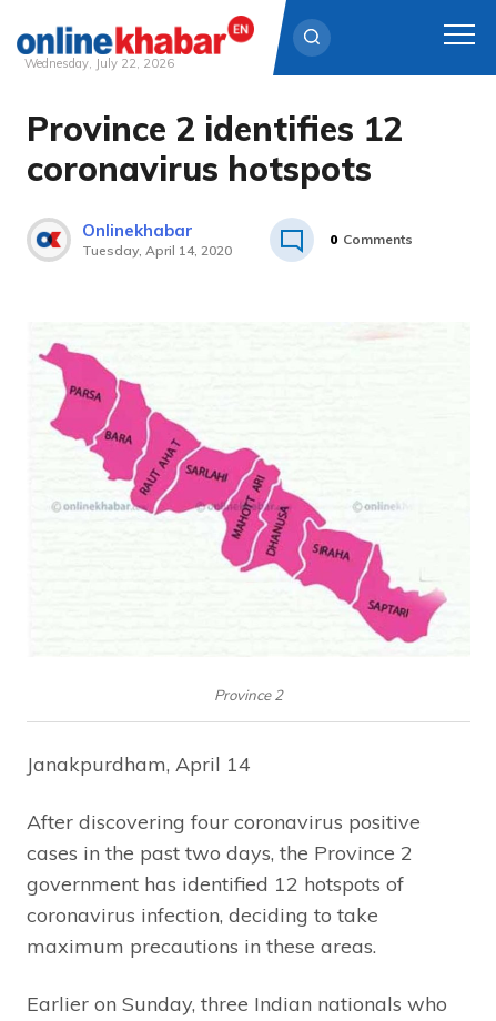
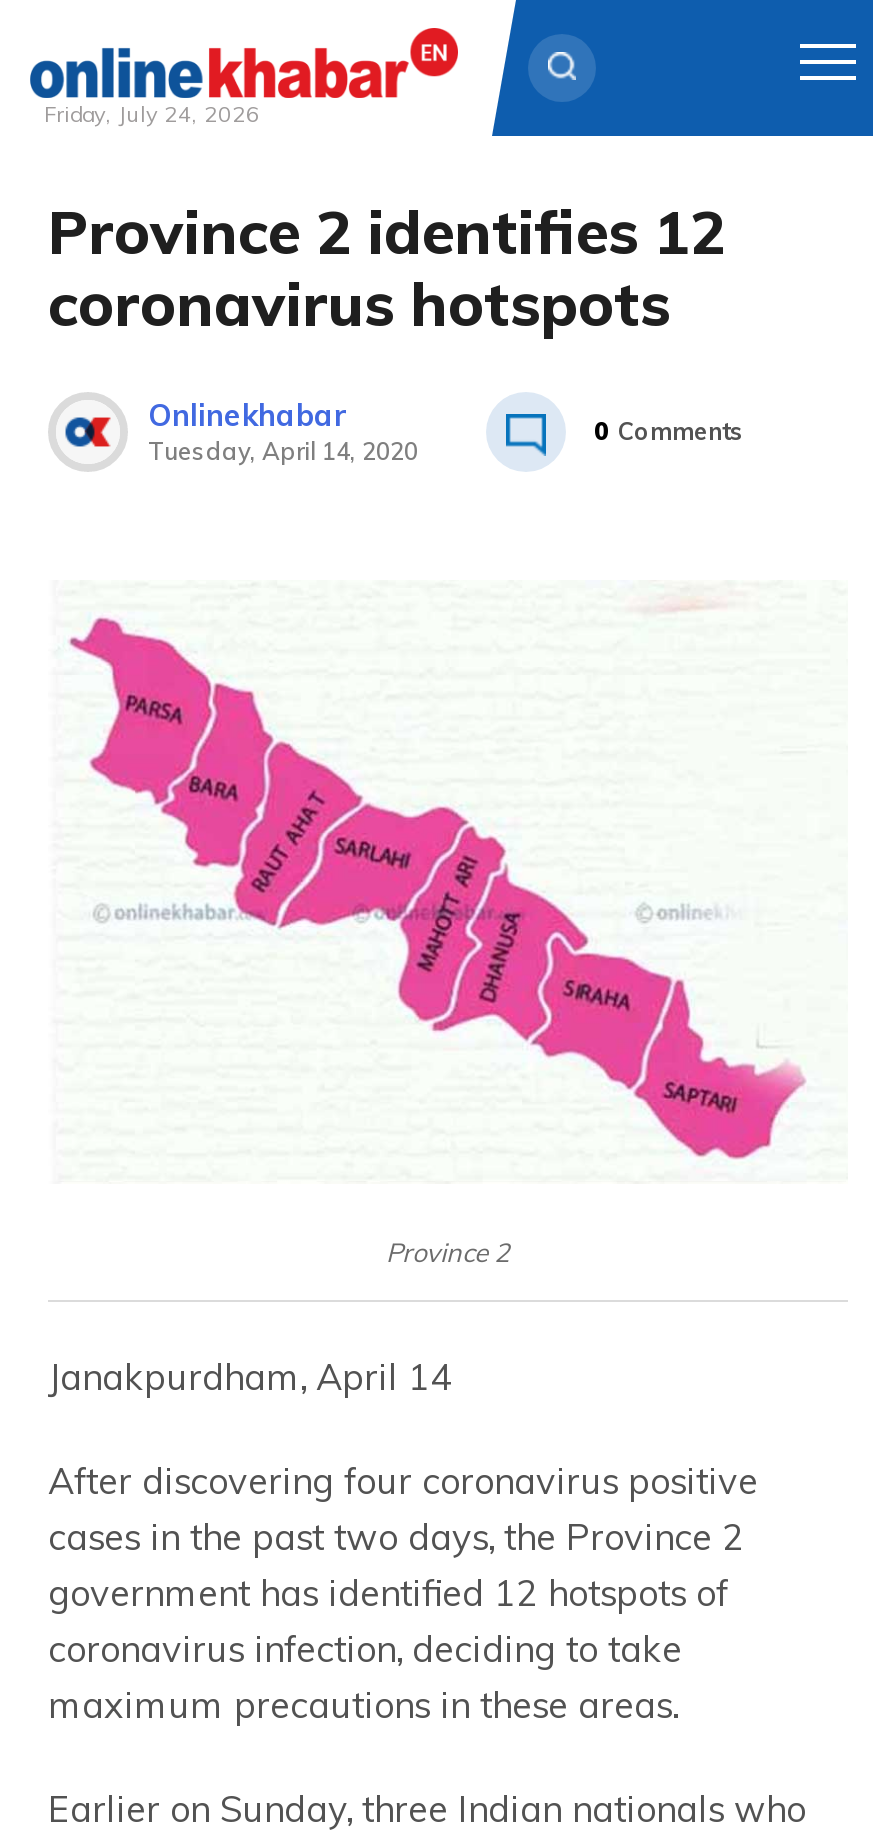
[24,55,174,71] Wednesday, July 22, 2026 -> [44,100,260,128] Friday, July 24, 2026

